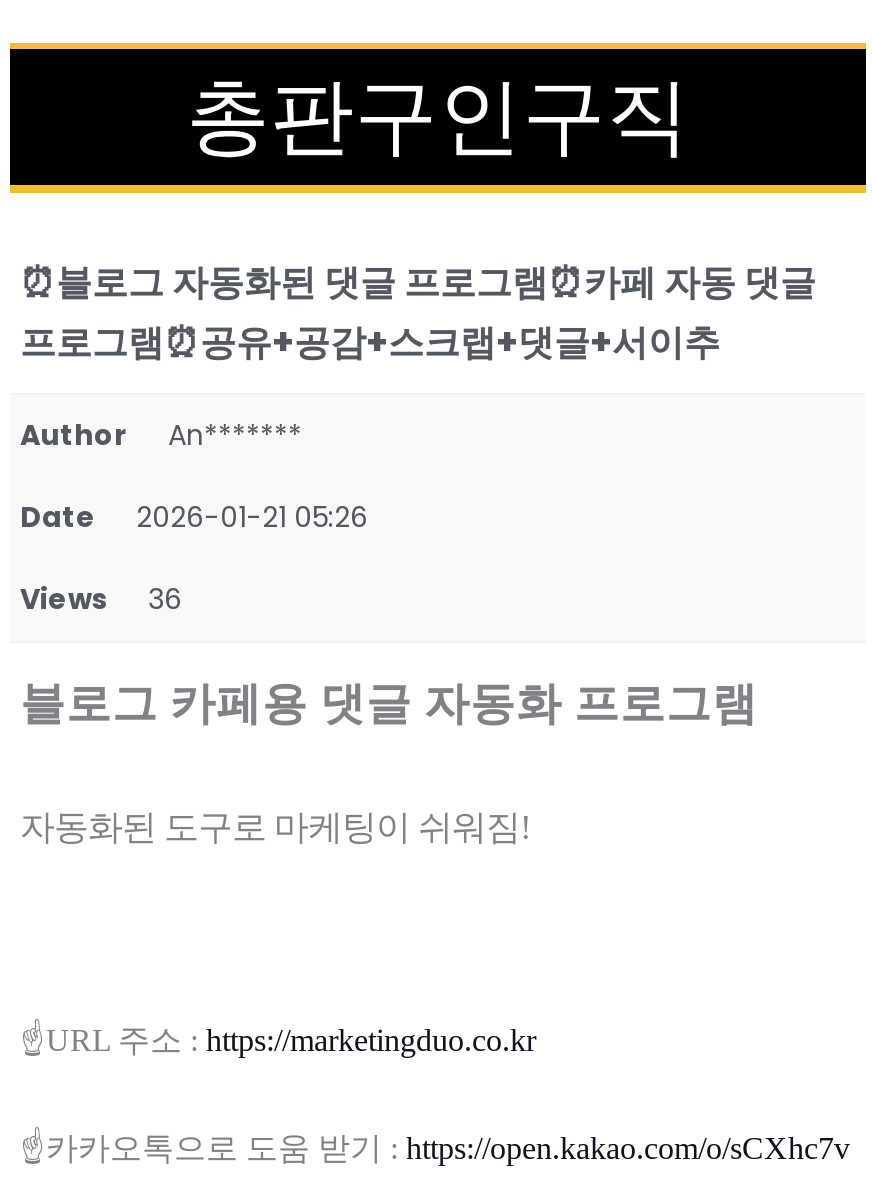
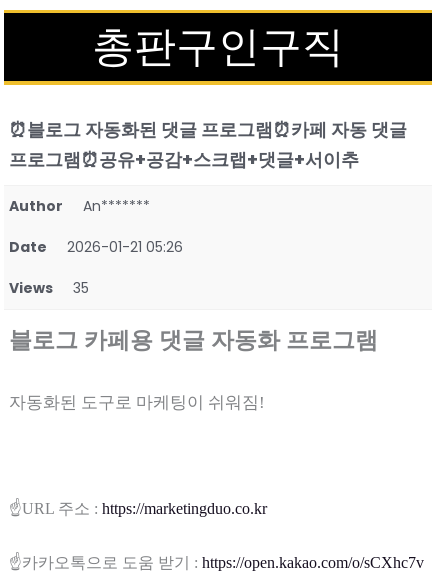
[20,579,182,619] Views 36 -> [9,278,89,298] Views 35

